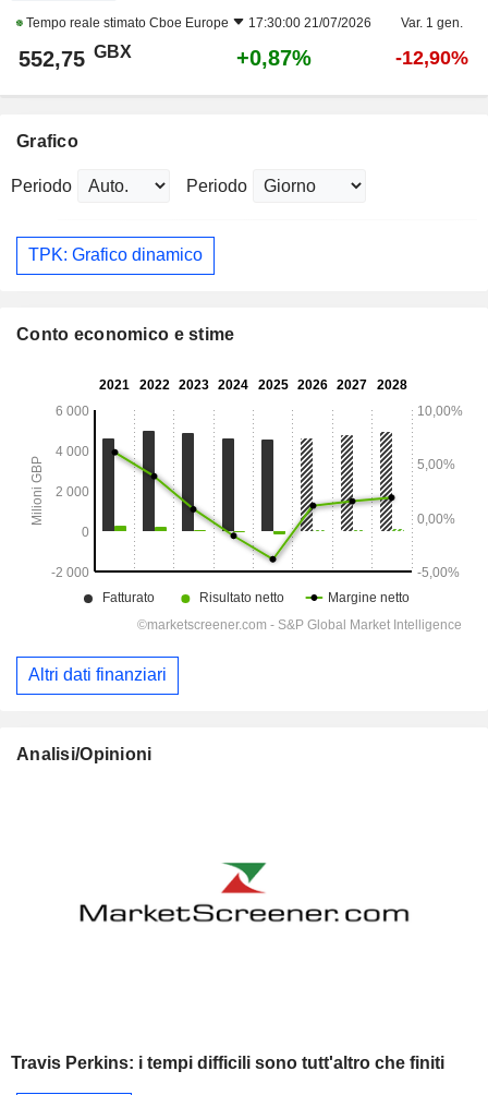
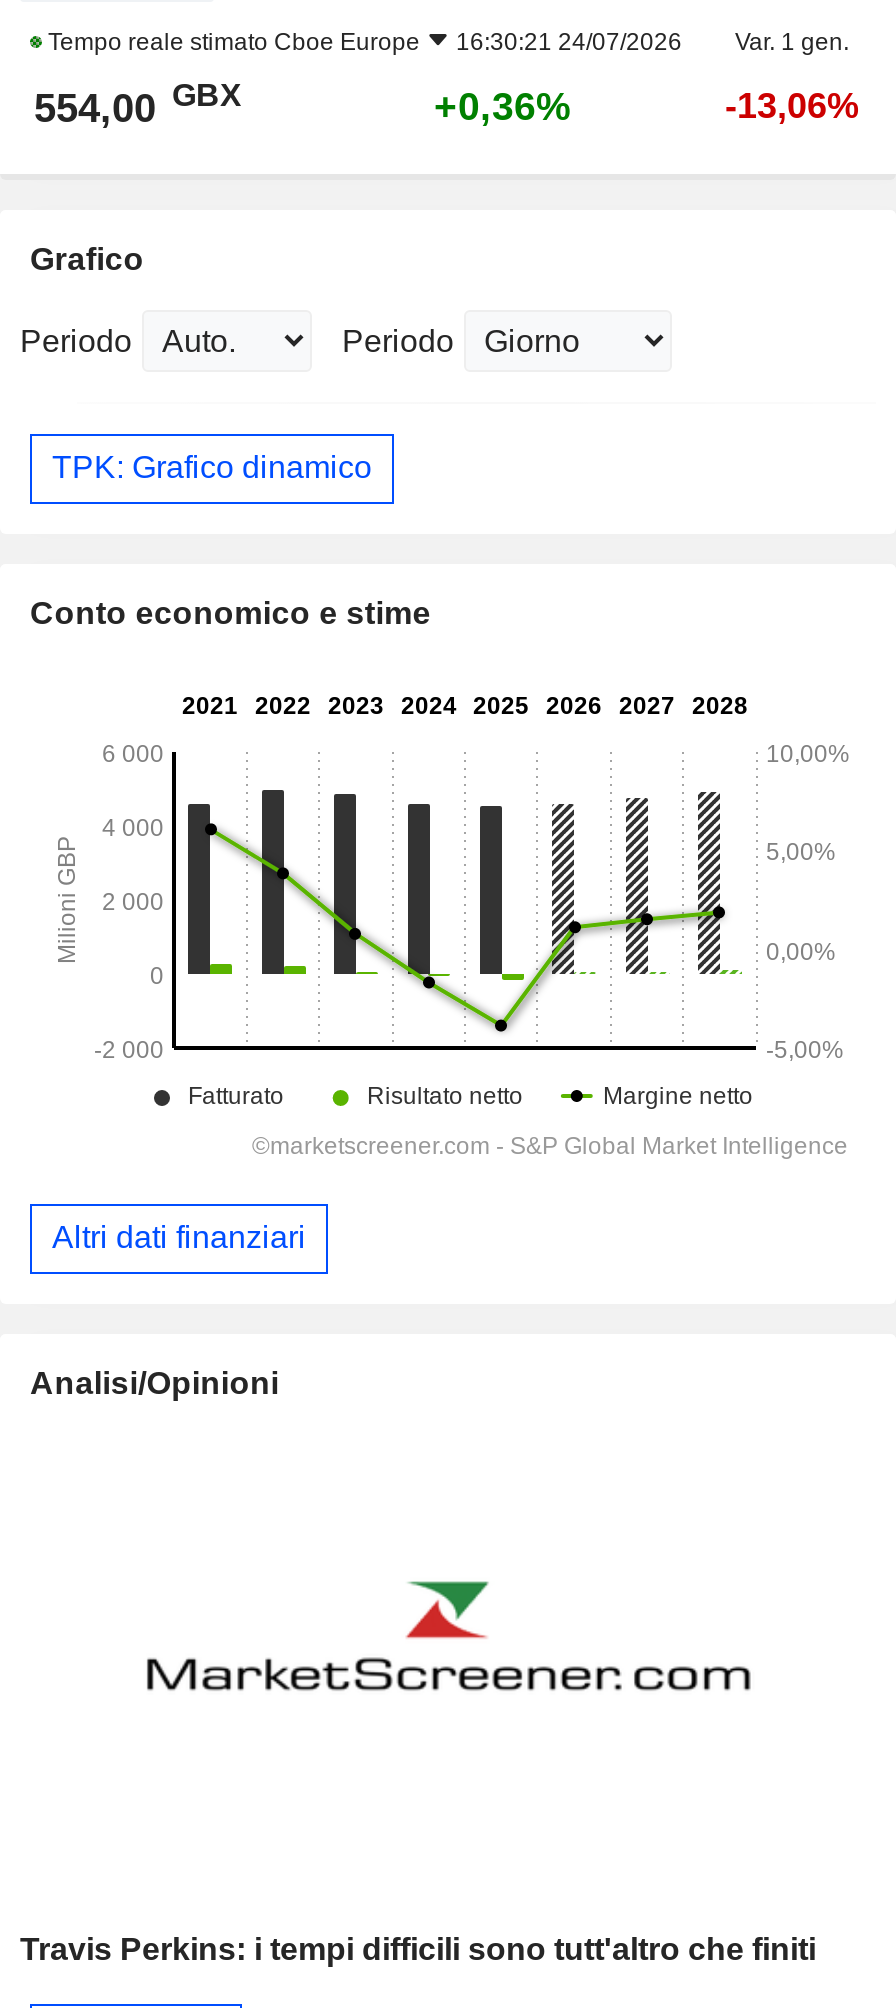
[23,15,462,30] Tempo reale stimato Cboe Europe 17:30:00 21/07/2026 Var. 1 gen. -> [42,27,849,55] Tempo reale stimato Cboe Europe 16:30:21 24/07/2026 Var. 1 gen.
[19,43,132,70] 552,75 GBX -> [34,78,242,129] 554,00 GBX
[236,45,312,69] +0,87% -> [434,83,572,127] +0,36%
[395,46,468,68] -12,90% -> [725,85,859,125] -13,06%

